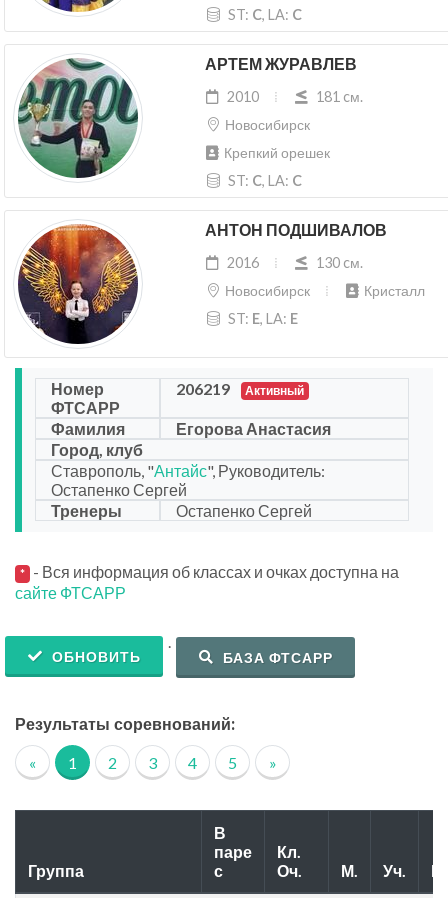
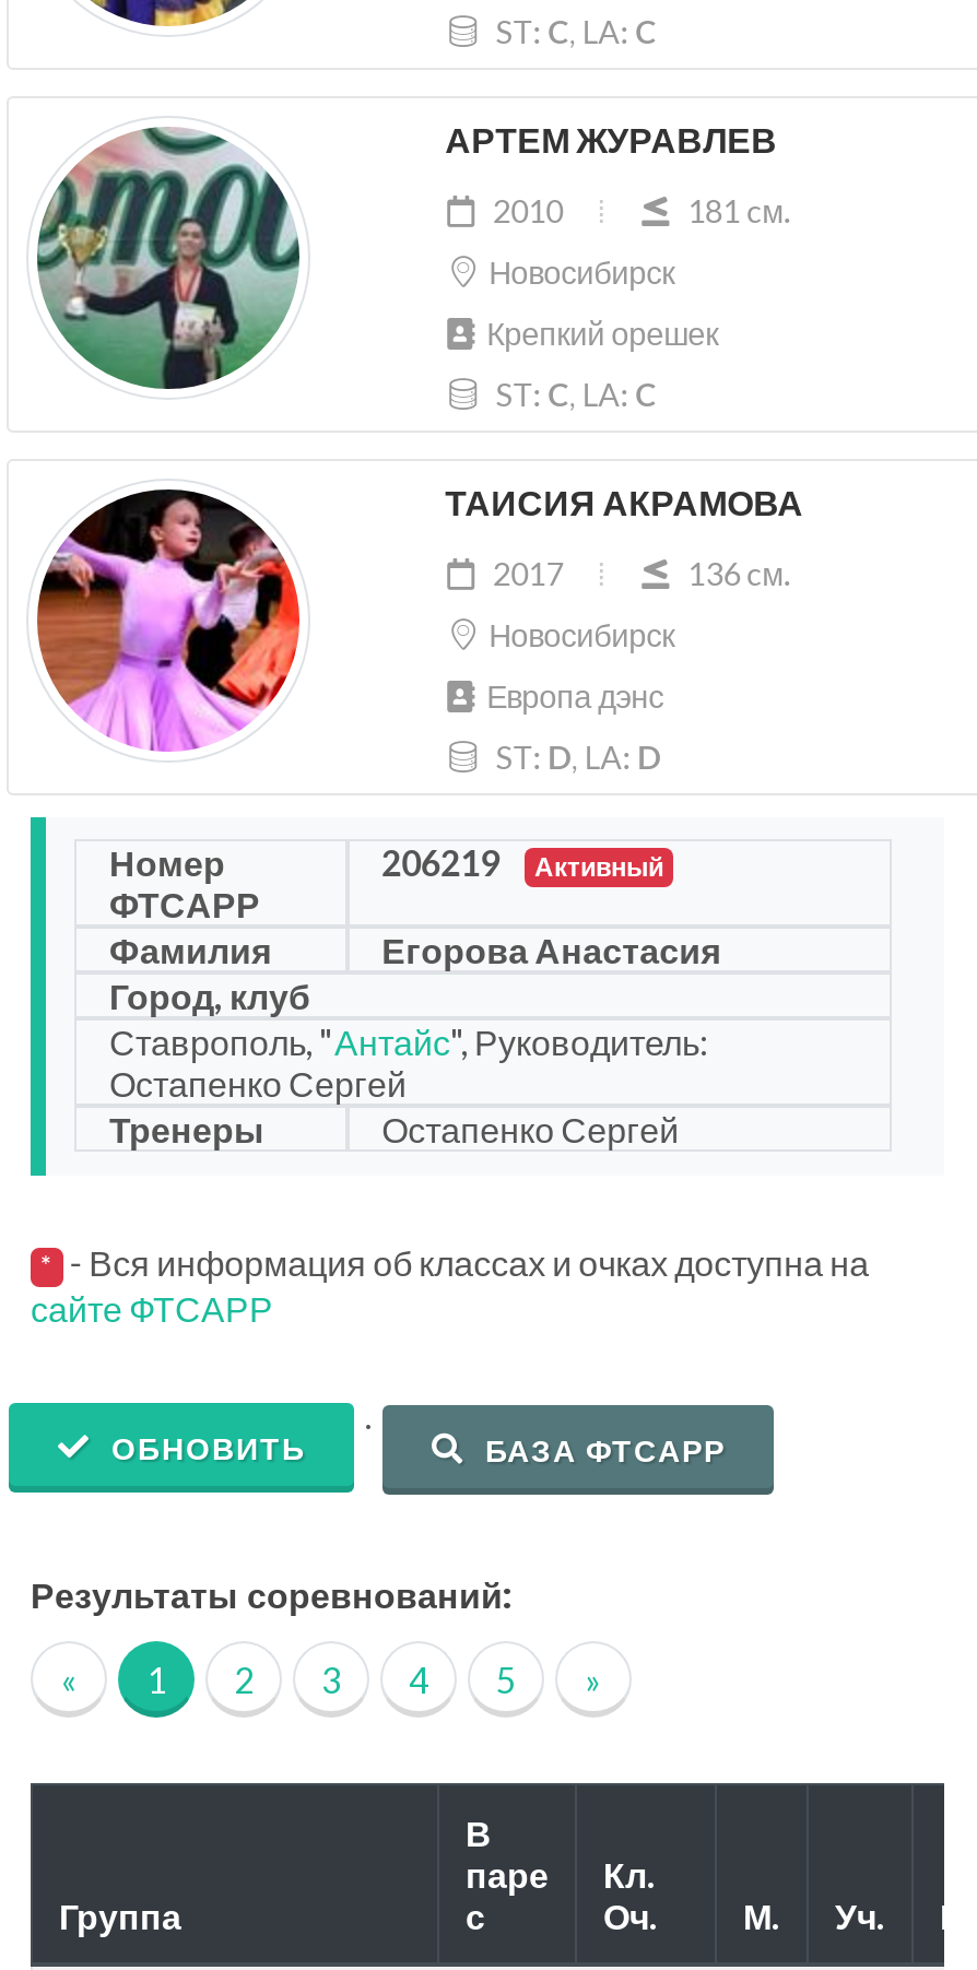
[17,224,139,345] [image] -> [35,487,302,752] [image]
[205,219,387,242] АНТОН ПОДШИВАЛОВ -> [445,479,804,529] ТАИСИЯ АКРАМОВА
[227,254,363,271] 2016 | 130 cм. -> [493,555,791,592] 2017 | 136 cм.
[364,282,425,299] Кристалл -> [487,678,664,715] Европа дэнс
[225,310,298,327] ST: E, LA: E -> [489,739,662,776] ST: D, LA: D

